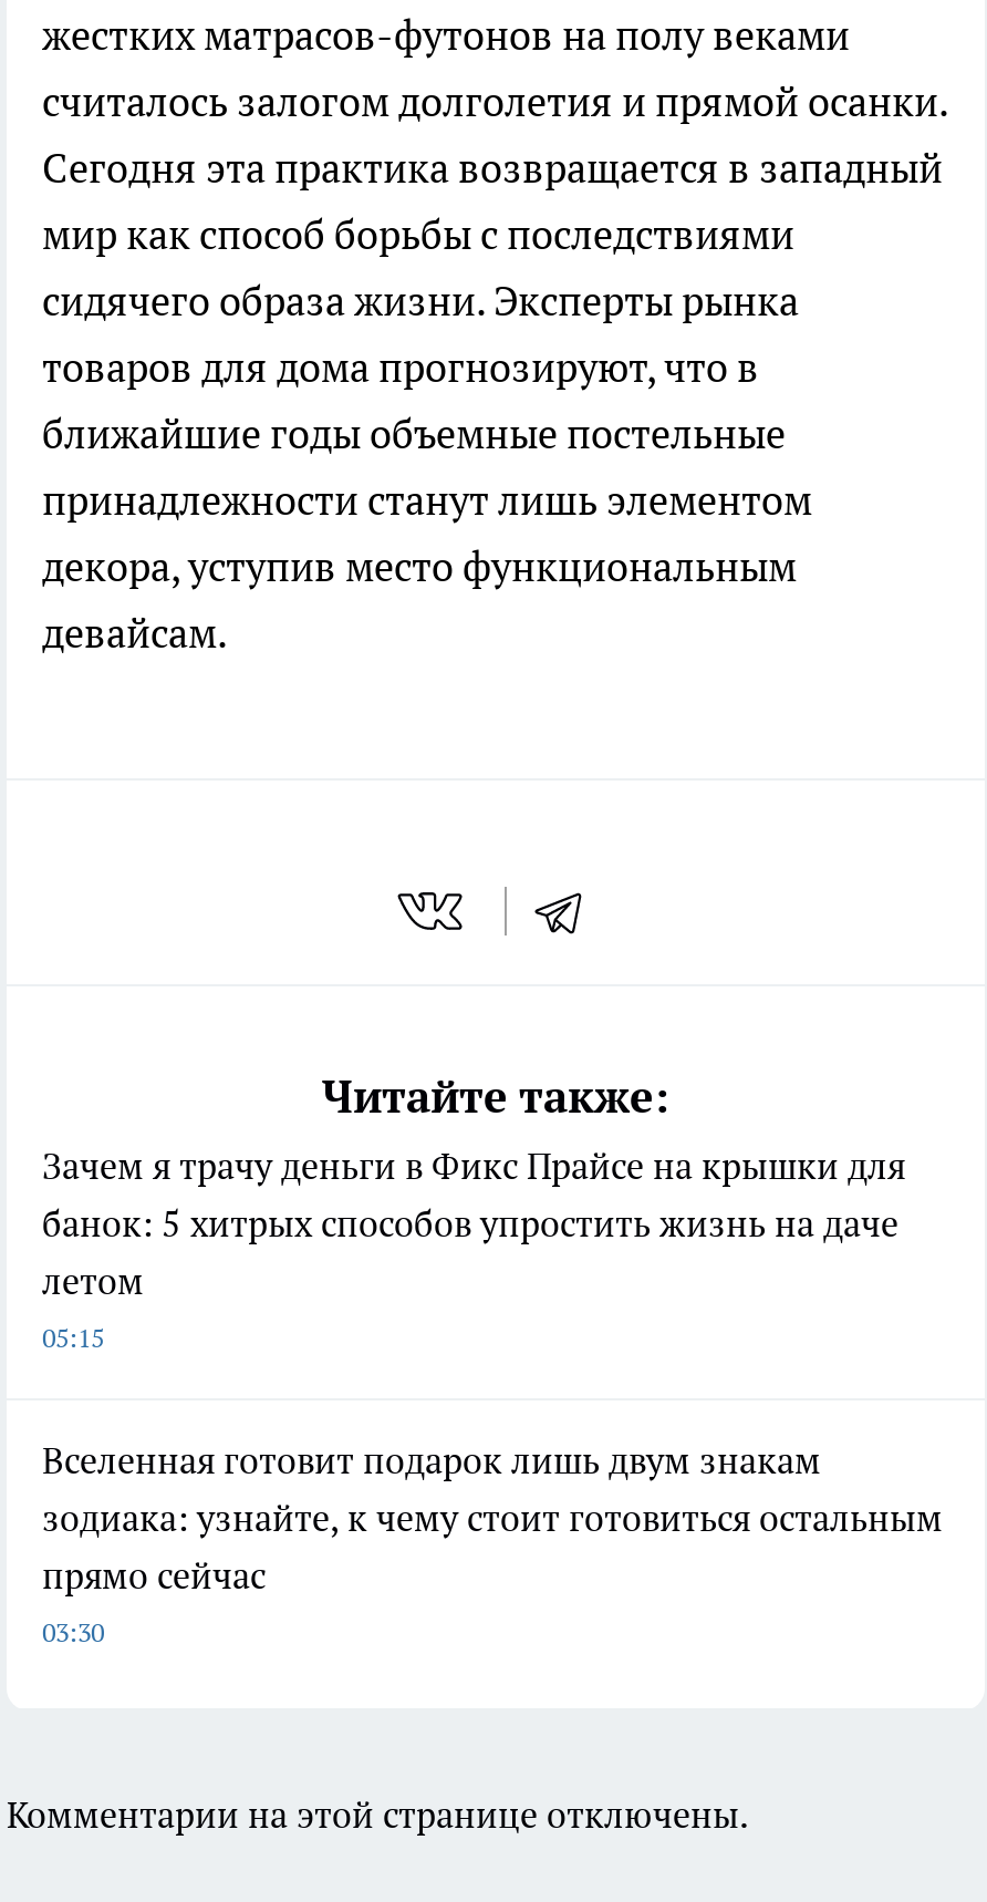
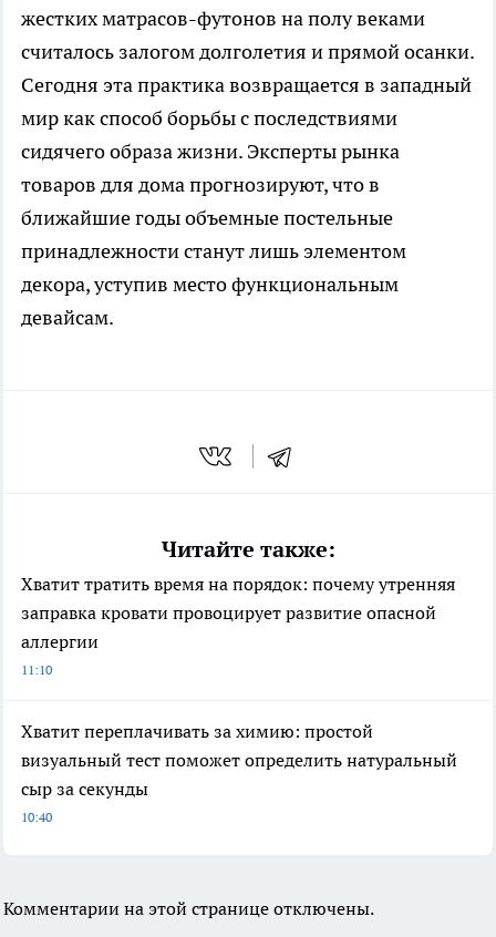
[42,1143,905,1353] Зачем я трачу деньги в Фикс Прайсе на крышки для | банок: 5 хитрых способов упростить жизнь на даче | летом | 05:15 -> [21,572,455,677] Хватит тратить время на порядок: почему утренняя | заправка кровати провоцирует развитие опасной | аллергии | 11:10
[42,1437,943,1648] Вселенная готовит подарок лишь двум знакам | зодиака: узнайте, к чему стоит готовиться остальным | прямо сейчас | 03:30 -> [21,720,457,825] Хватит переплачивать за химию: простой | визуальный тест поможет определить натуральный | сыр за секунды | 10:40

